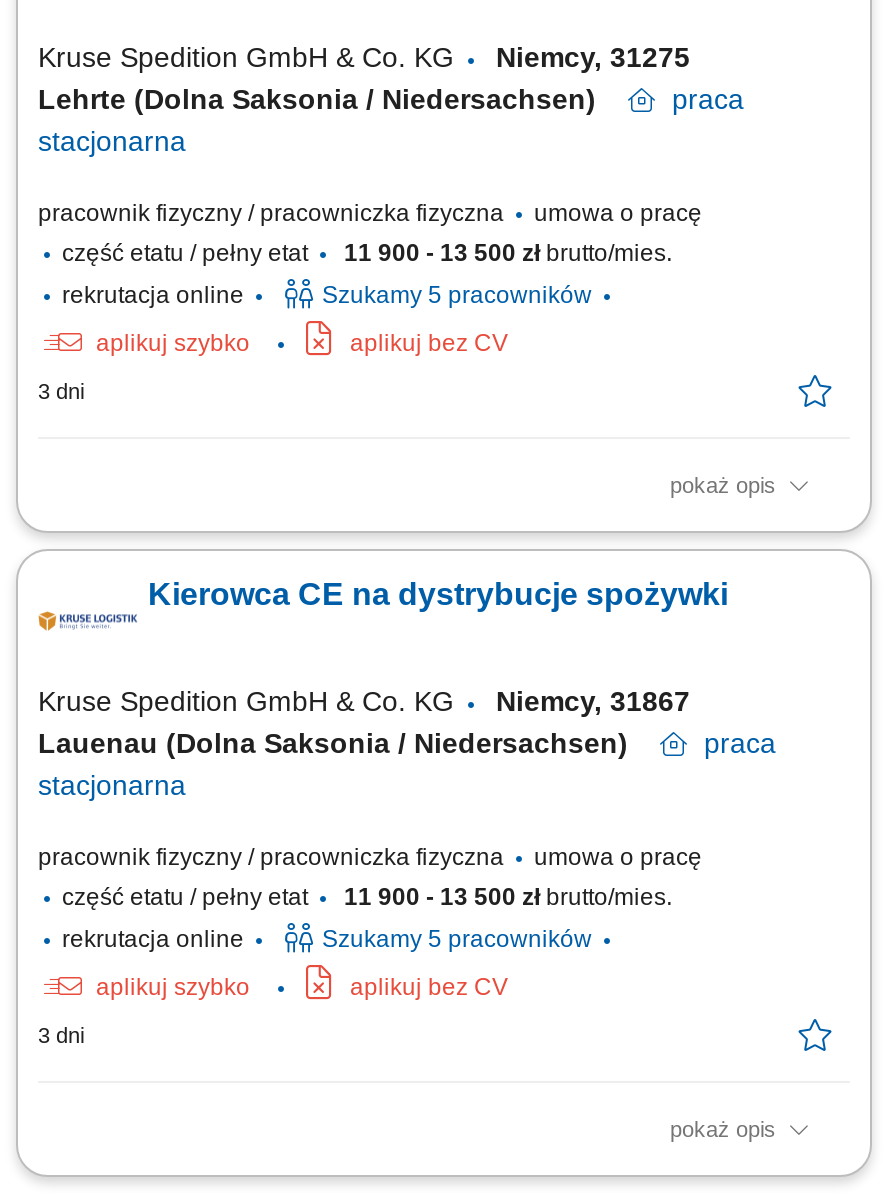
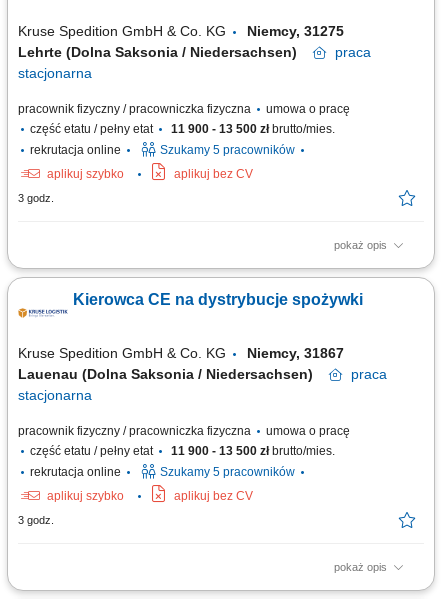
[38,379,84,403] 3 dni -> [18,192,54,204] 3 godz.
[38,1023,84,1047] 3 dni -> [18,514,54,526] 3 godz.

